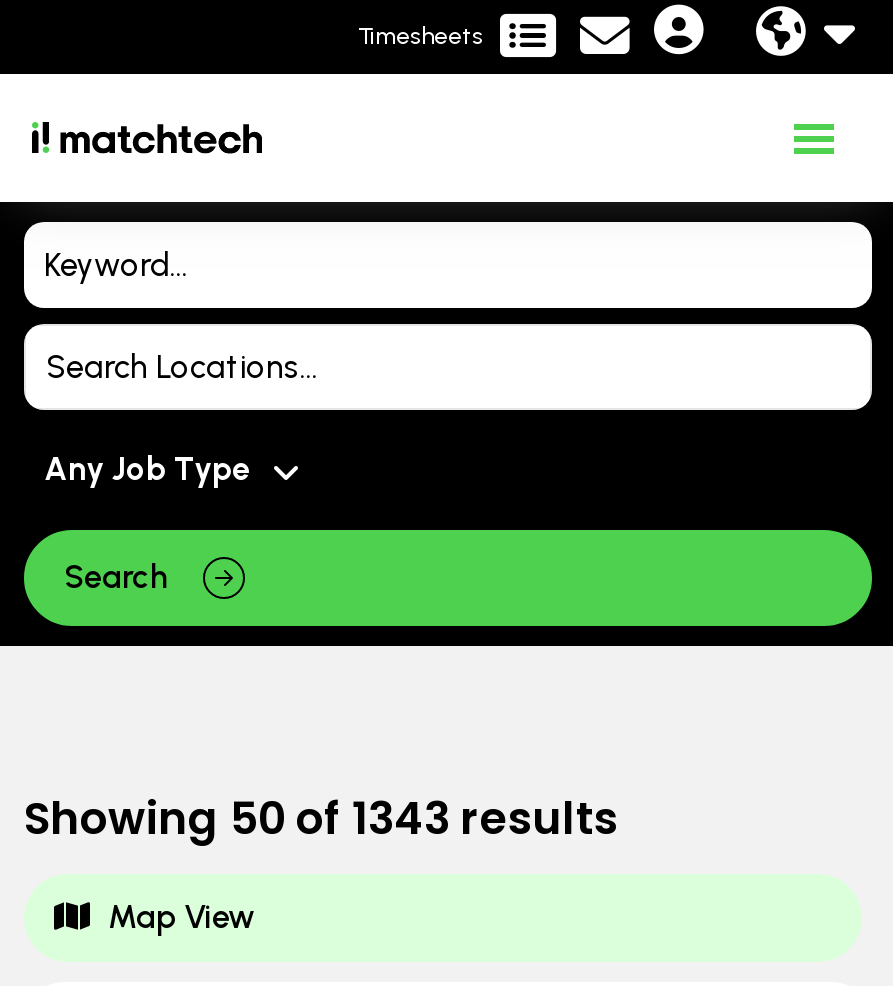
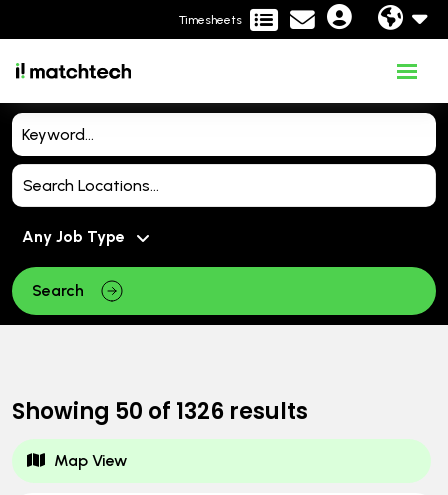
[24,788,618,850] Showing 50 of 1343 results -> [12,396,308,427] Showing 50 of 1326 results

